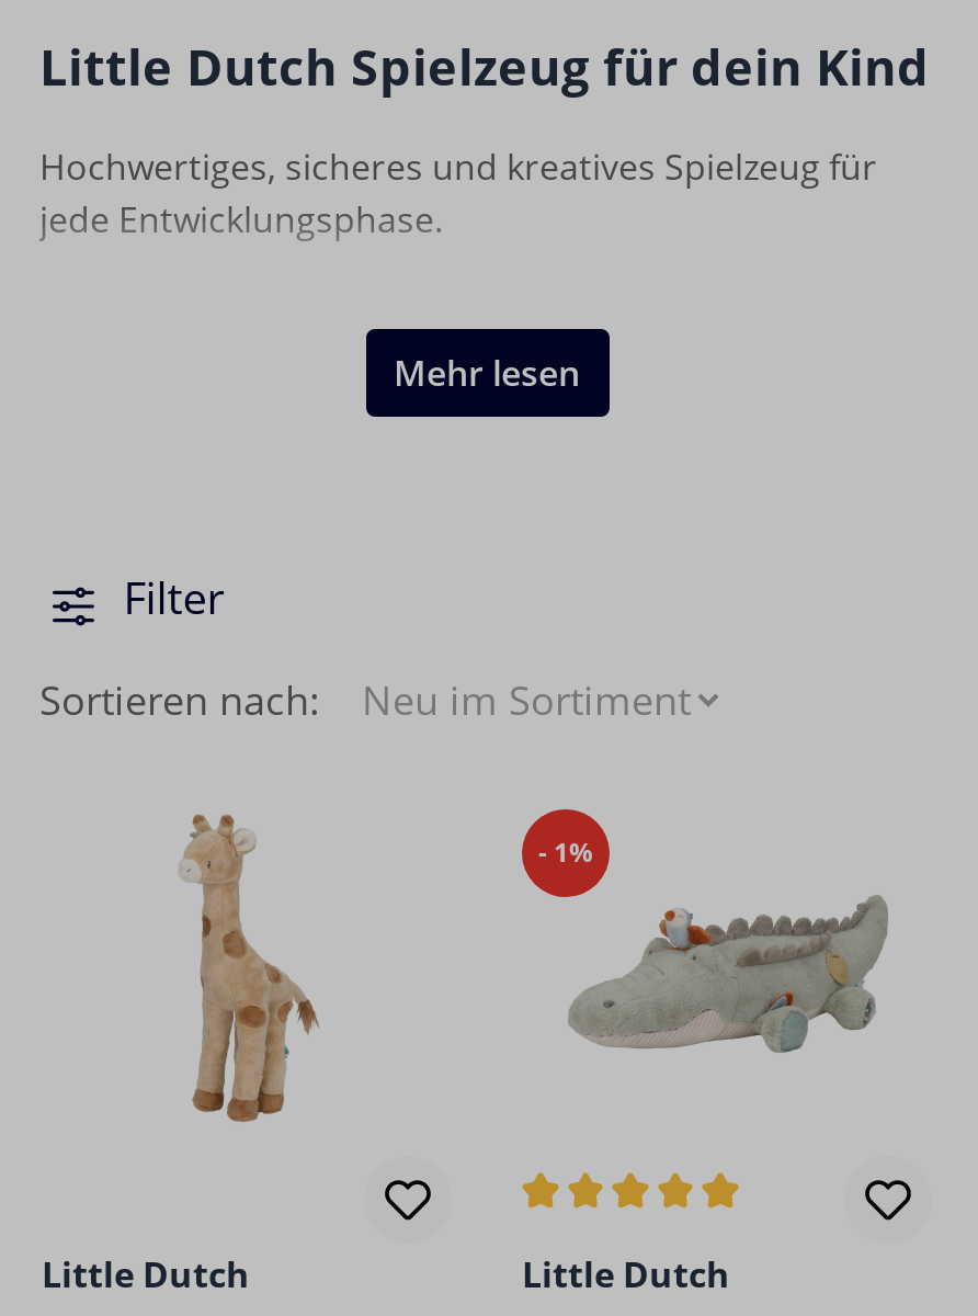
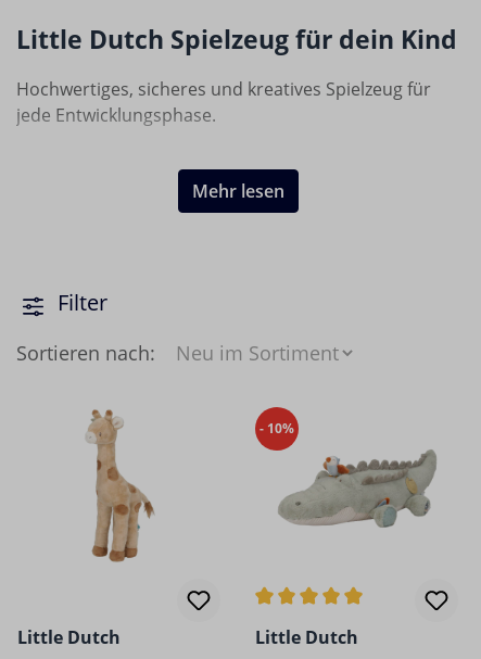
[538,833,593,871] - 1% -> [260,419,294,438] - 10%

